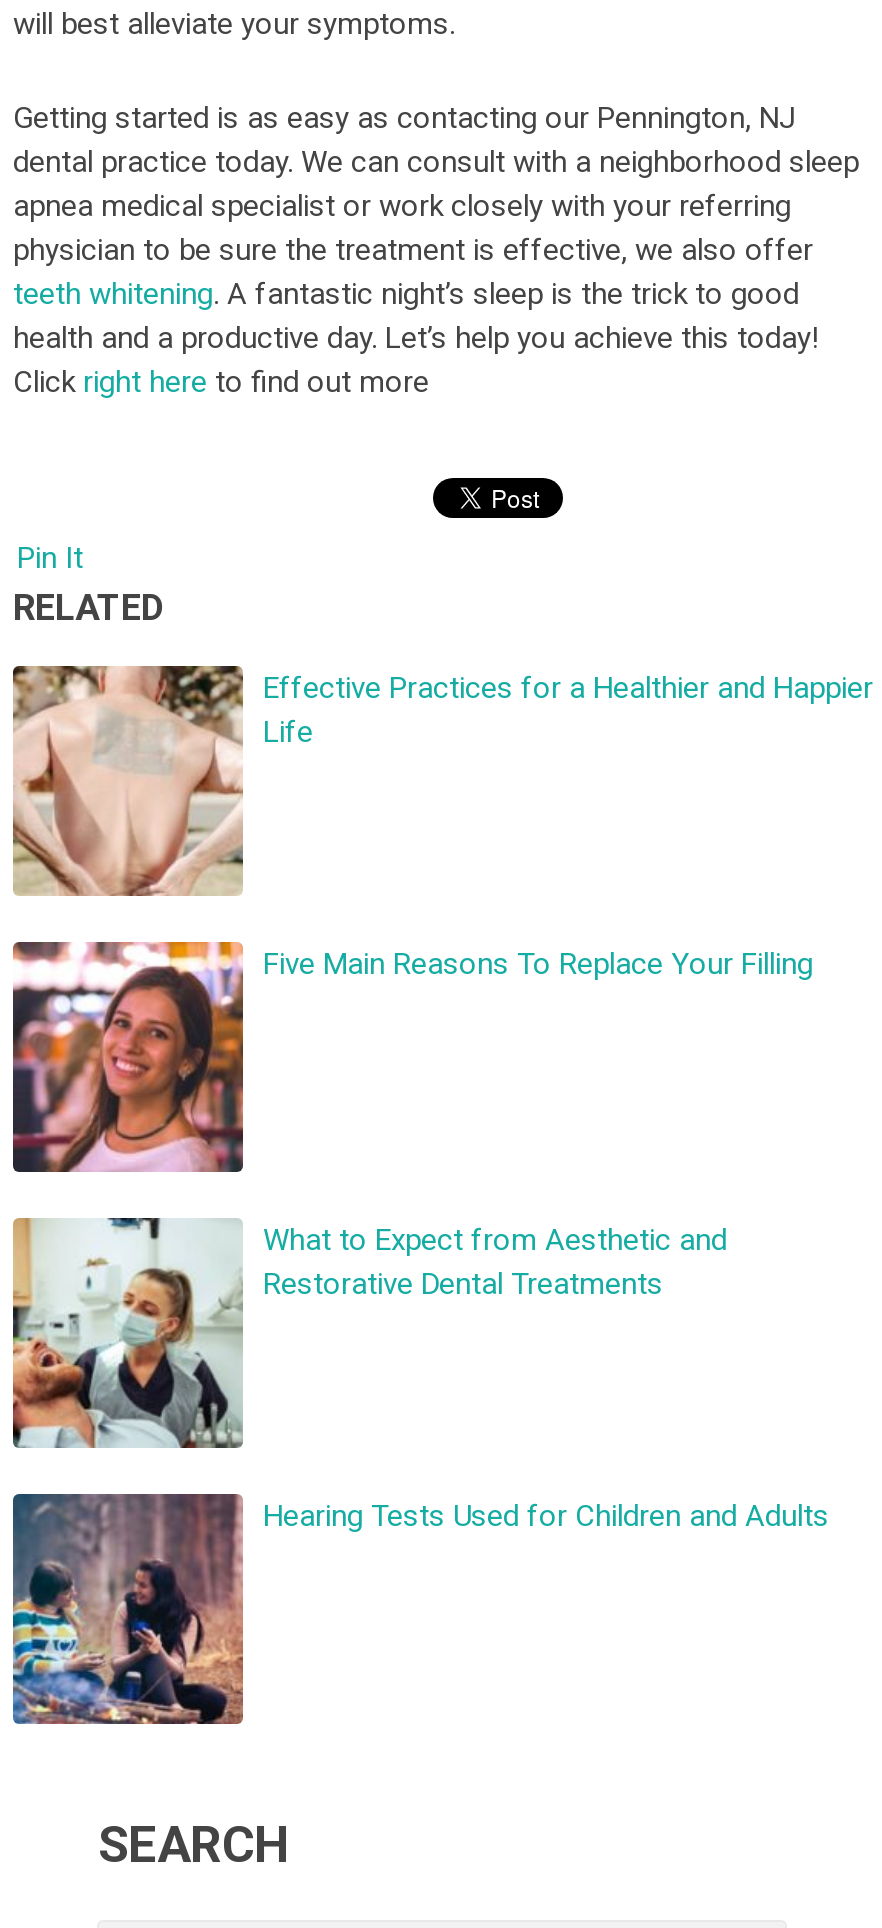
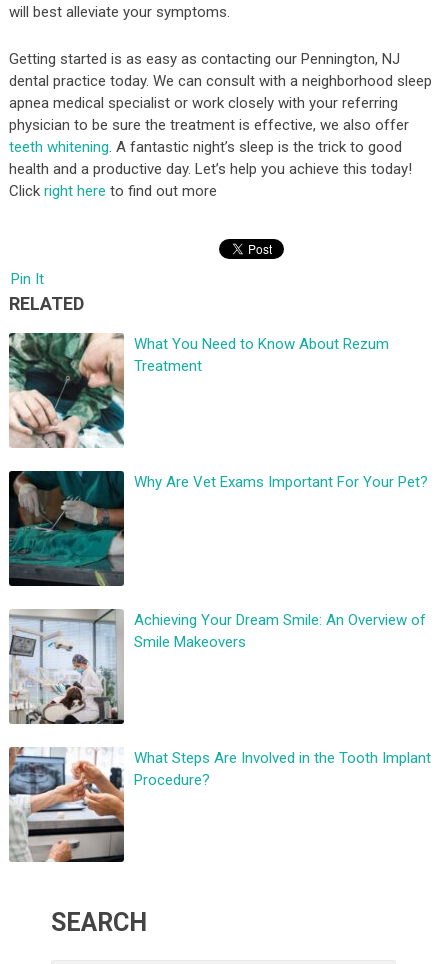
[11,664,873,896] [image] | Effective Practices for a Healthier and Happier | Life -> [8,332,389,448] [image] | What You Need to Know About Rezum | Treatment
[11,940,813,1174] [image] | Five Main Reasons To Replace Your Filling -> [8,470,428,587] [image] | Why Are Vet Exams Important For Your Pet?
[11,1216,727,1450] [image] | What to Expect from Aesthetic and | Restorative Dental Treatments -> [9,609,426,725] [image] | Achieving Your Dream Smile: An Overview of | Smile Makeovers
[11,1492,829,1726] [image] | Hearing Tests Used for Children and Adults -> [8,746,431,863] [image] | What Steps Are Involved in the Tooth Implant | Procedure?

